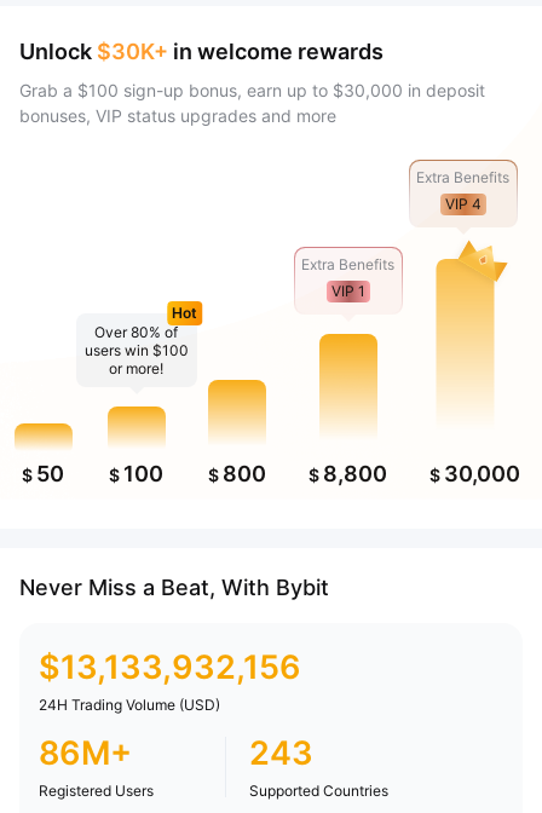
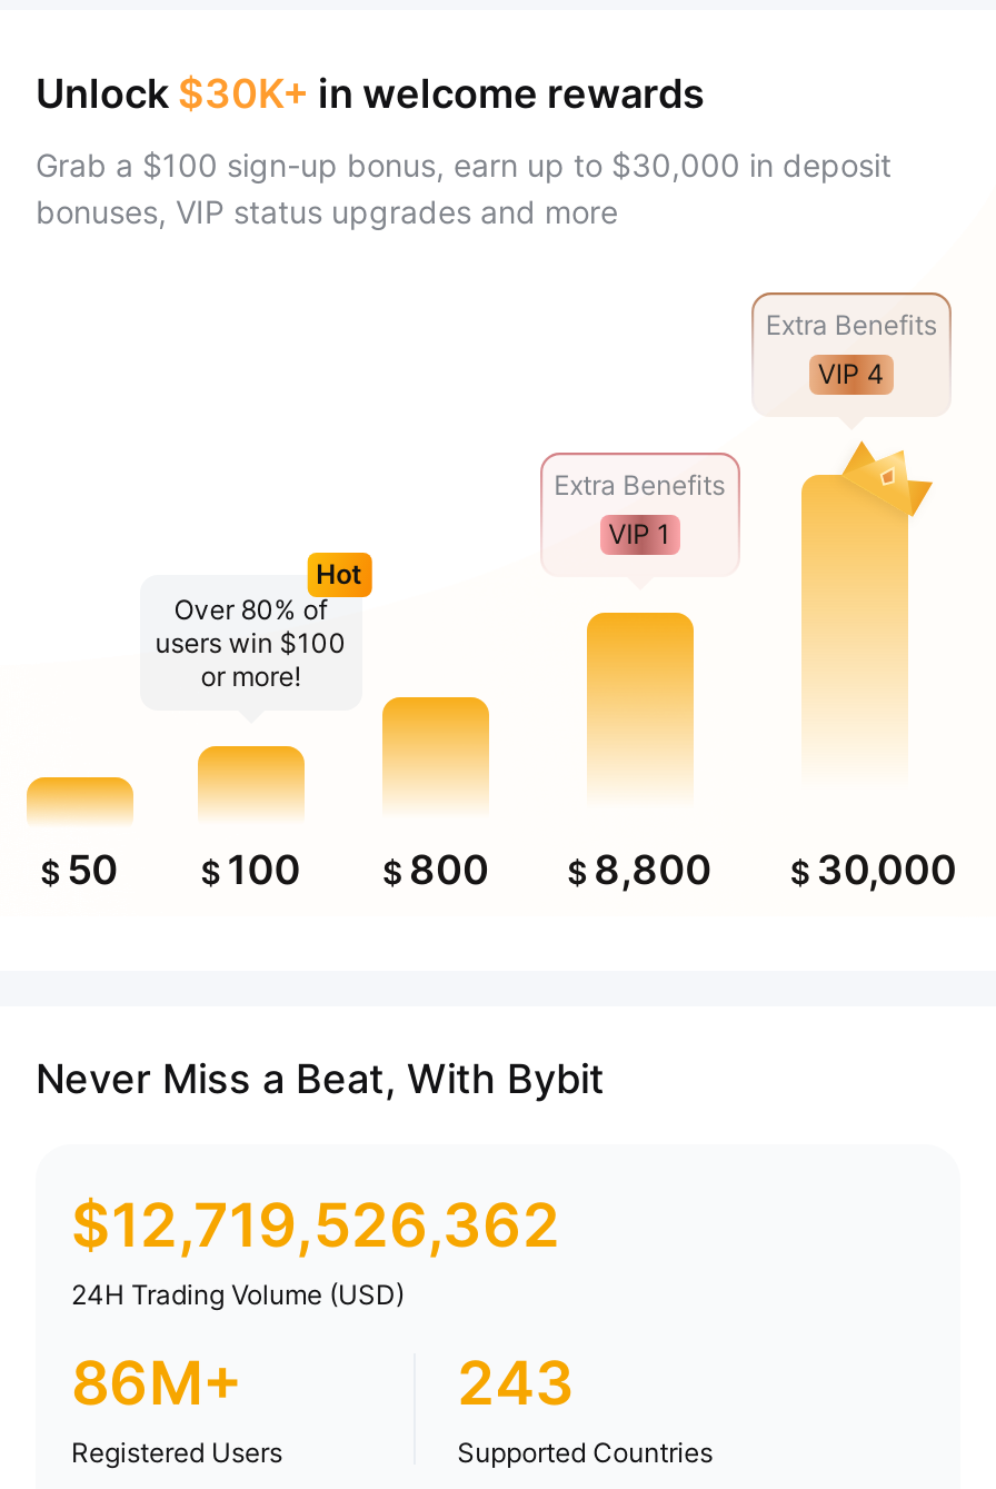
[39,647,301,687] $13,133,932,156 -> [71,1189,560,1262] $12,719,526,362

